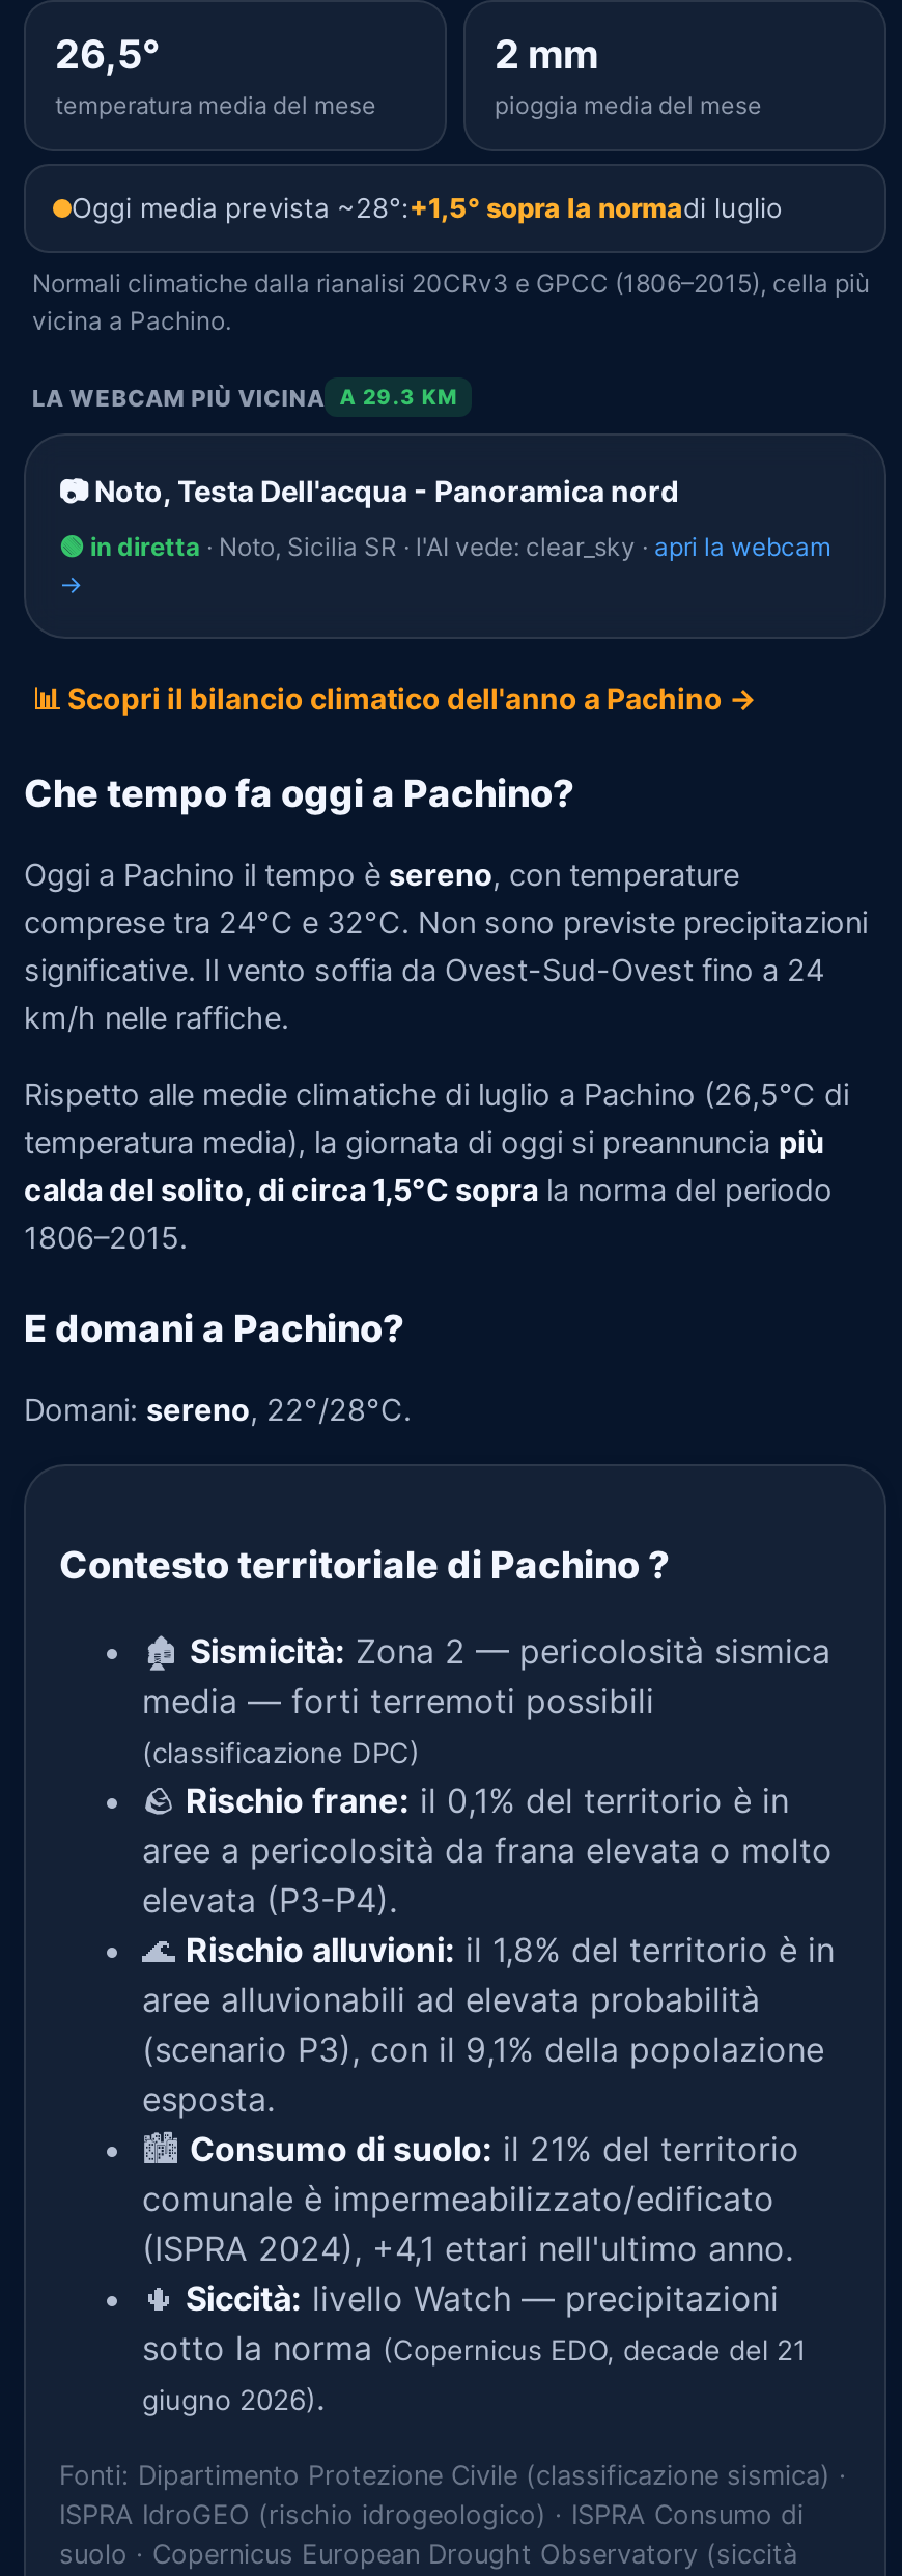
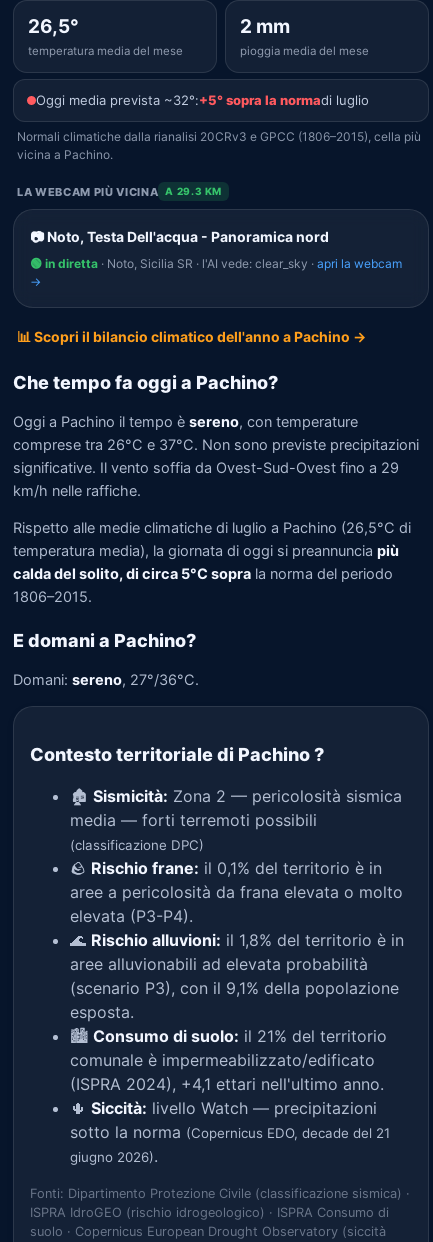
[72,191,783,224] Oggi media prevista ~28°:+1,5° sopra la normadi luglio -> [36,92,369,108] Oggi media prevista ~32°:+5° sopra la normadi luglio
[24,903,868,941] comprese tra 24°C e 32°C. Non sono previste precipitazioni -> [13,435,419,453] comprese tra 26°C e 37°C. Non sono previste precipitazioni
[24,951,824,988] significative. Il vento soffia da Ovest-Sud-Ovest fino a 24 -> [13,458,399,476] significative. Il vento soffia da Ovest-Sud-Ovest fino a 29
[24,1172,833,1209] calda del solito, di circa 1,5°C sopra la norma del periodo -> [13,565,393,583] calda del solito, di circa 5°C sopra la norma del periodo
[24,1391,412,1428] Domani: sereno, 22°/28°C. -> [13,670,199,688] Domani: sereno, 27°/36°C.

